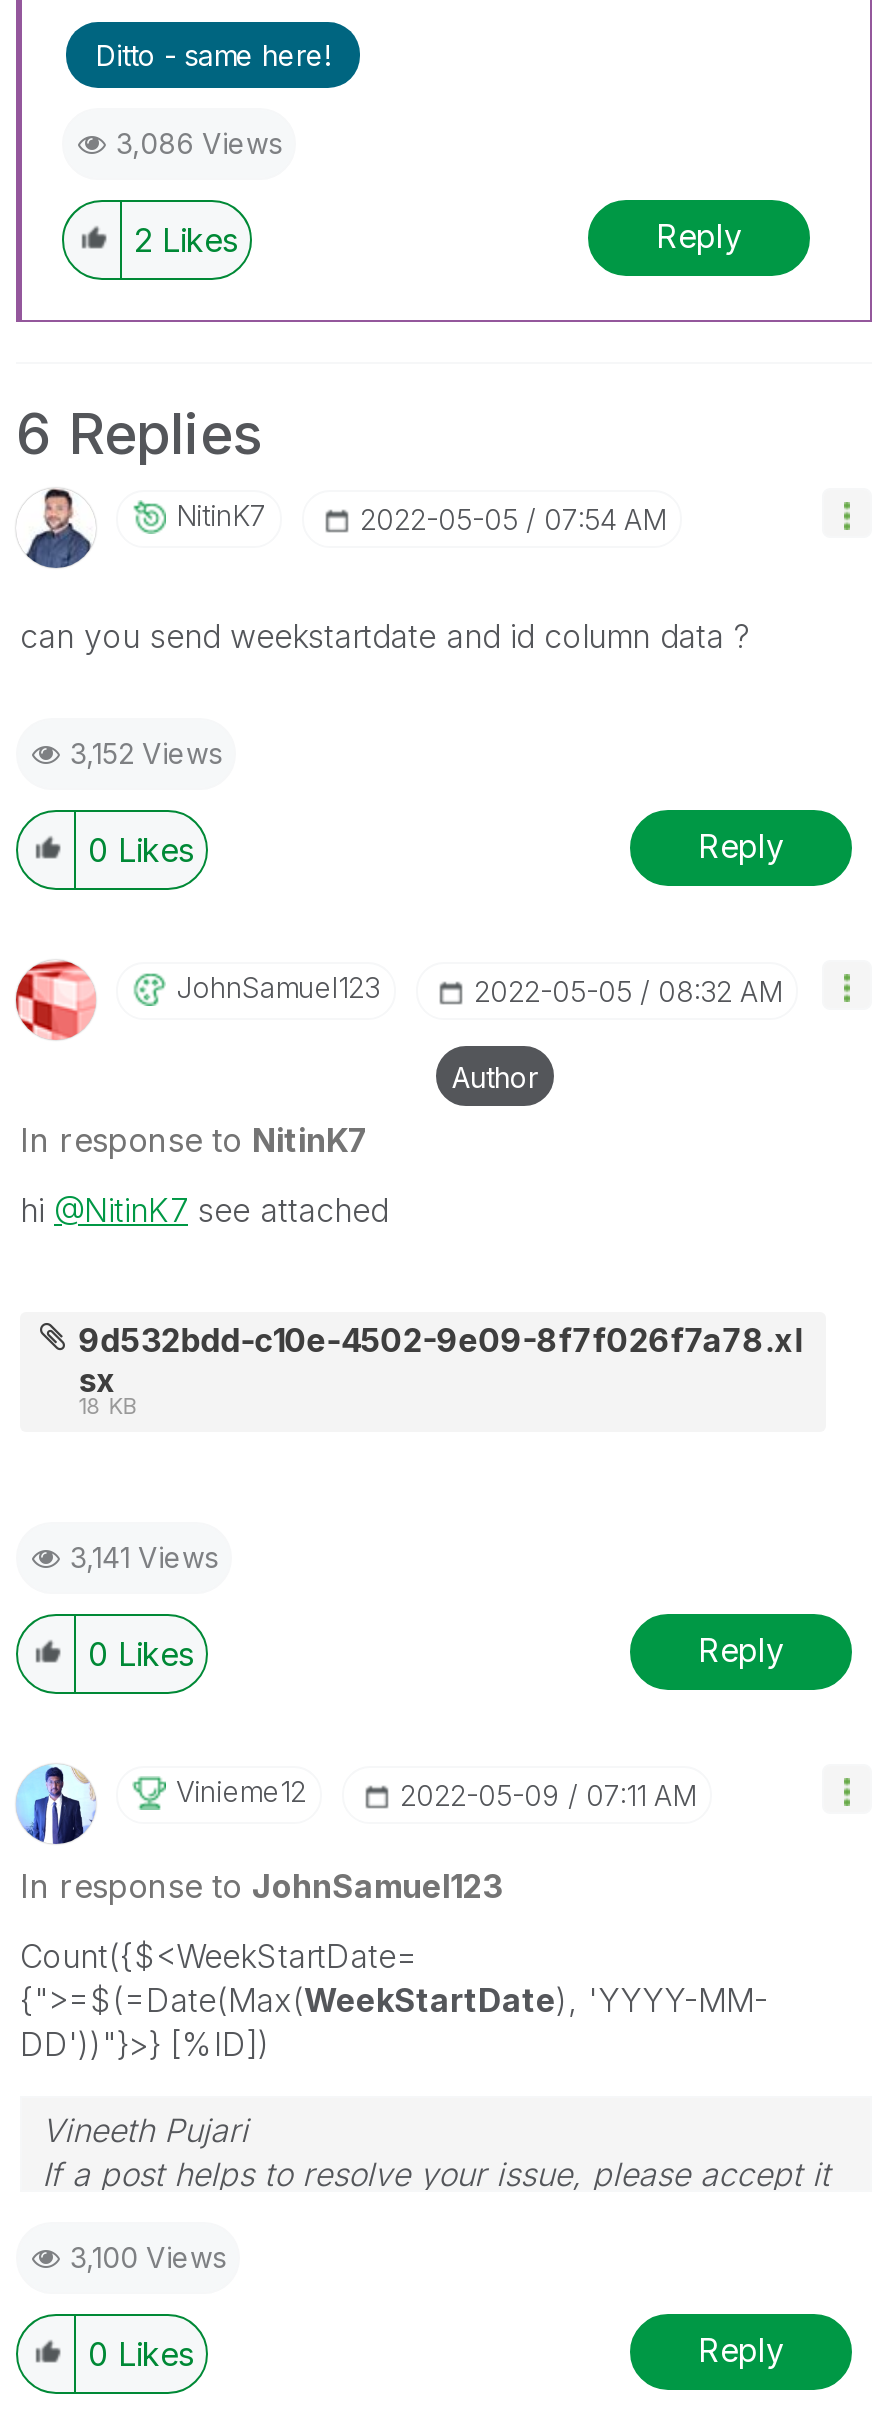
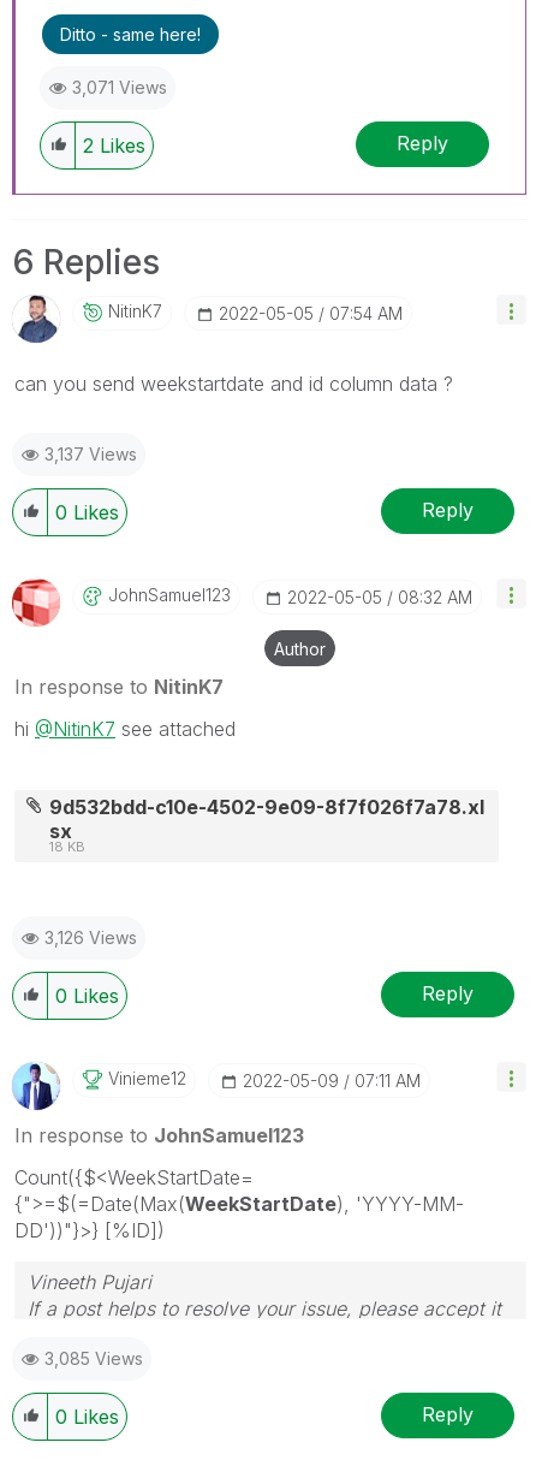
[116,125,282,159] 3,086 Views -> [72,76,167,97] 3,071 Views
[70,735,222,769] 3,152 Views -> [44,443,137,464] 3,137 Views
[70,1539,218,1573] 3,141 Views -> [44,927,137,947] 3,126 Views
[70,2239,226,2273] 3,100 Views -> [44,1348,143,1368] 3,085 Views

